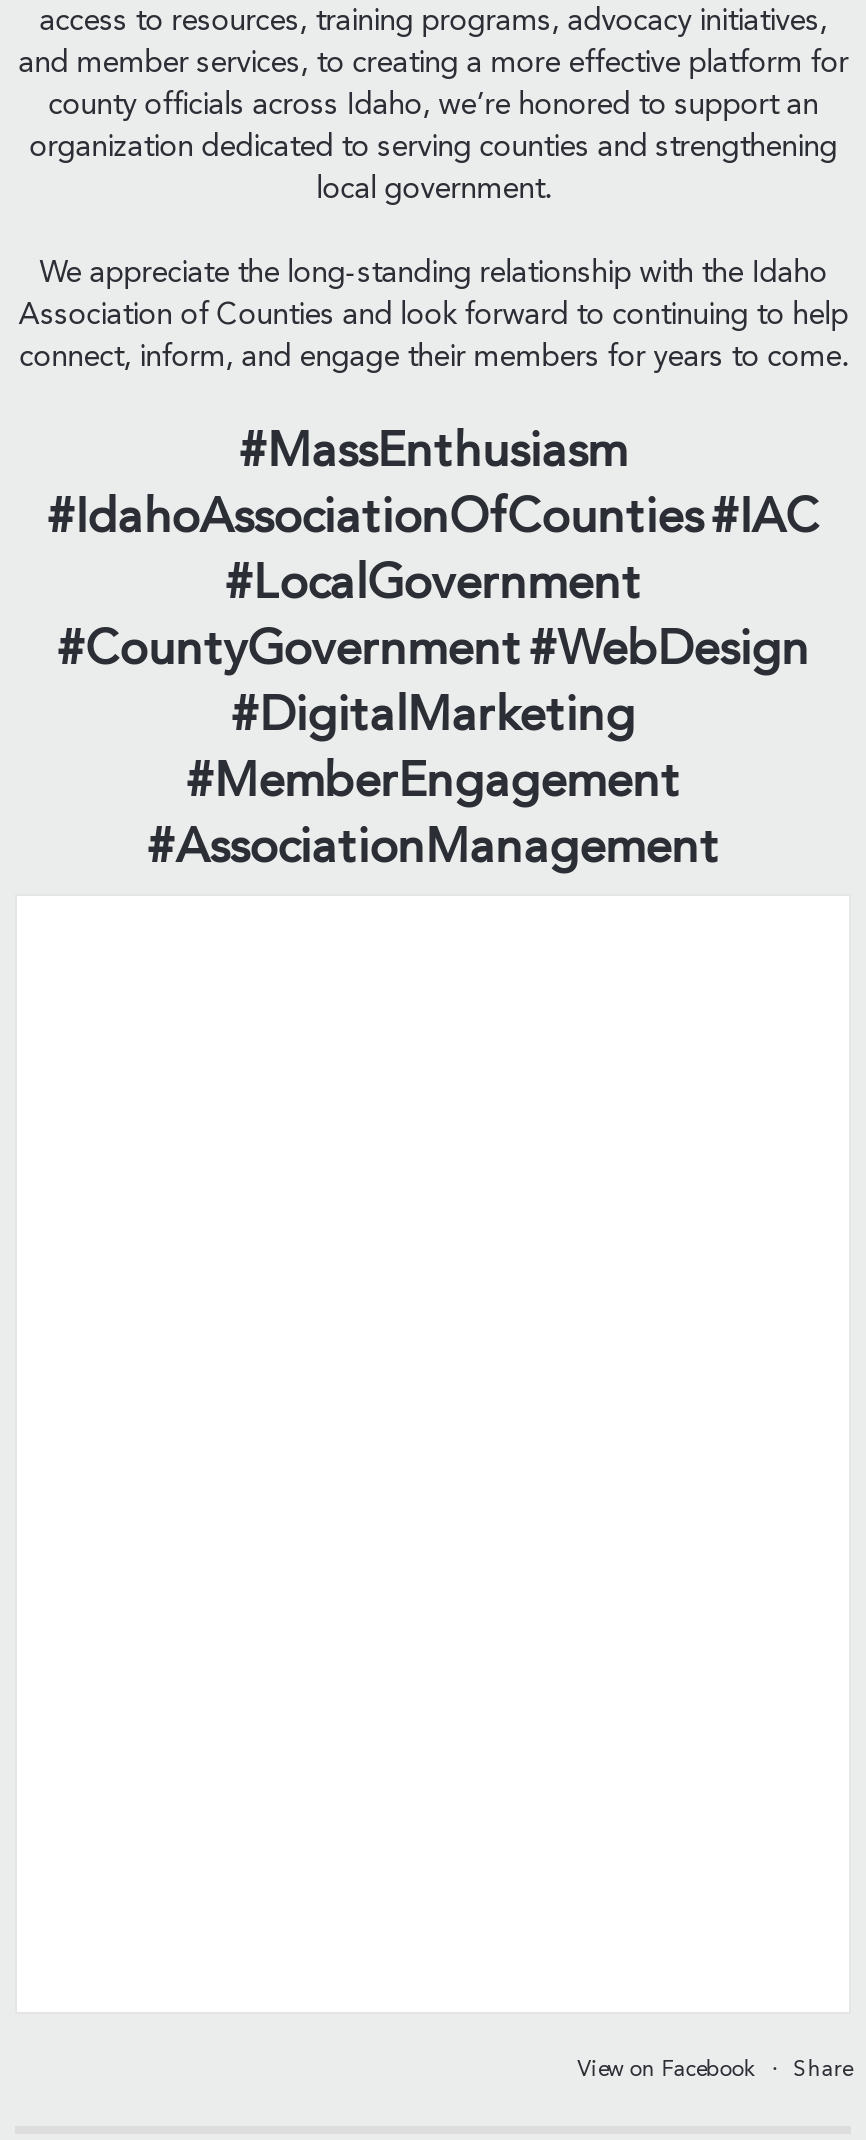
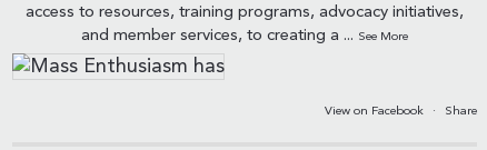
[19,50,849,874] and member services, to creating a more effective platform for | county officials across Idaho, we’re honored to support an | organization dedicated to serving counties and strengthening | local government. | We appreciate the long-standing relationship with the Idaho | Association of Counties and look forward to continuing to help | connect, inform, and engage their members for years to come. | #MassEnthusiasm | #IdahoAssociationOfCounties #IAC | #LocalGovernment | #CountyGovernment #WebDesign | #DigitalMarketing | #MemberEngagement | #AssociationManagement -> [82,28,408,44] and member services, to creating a... See More

